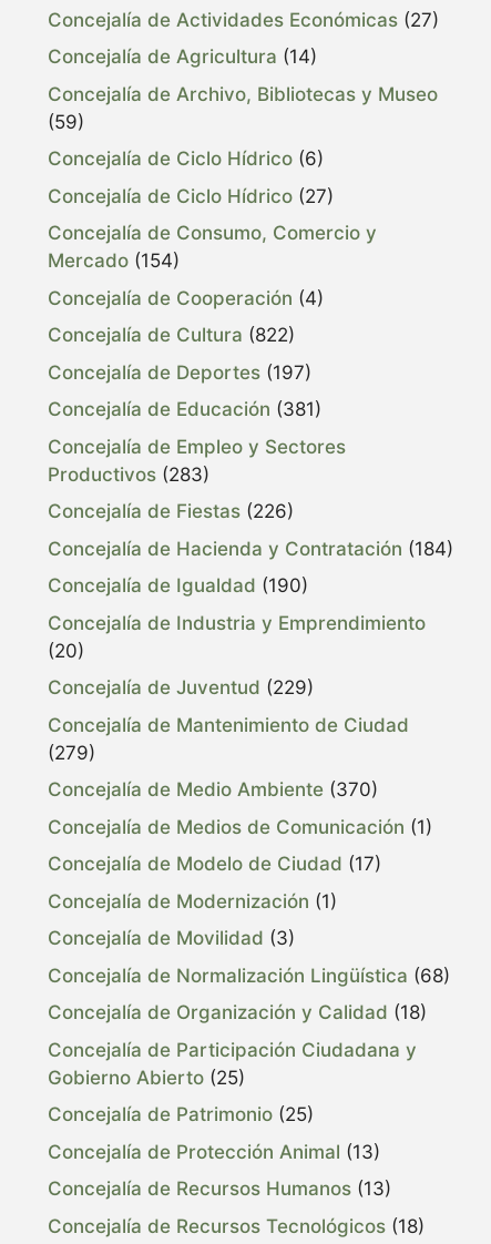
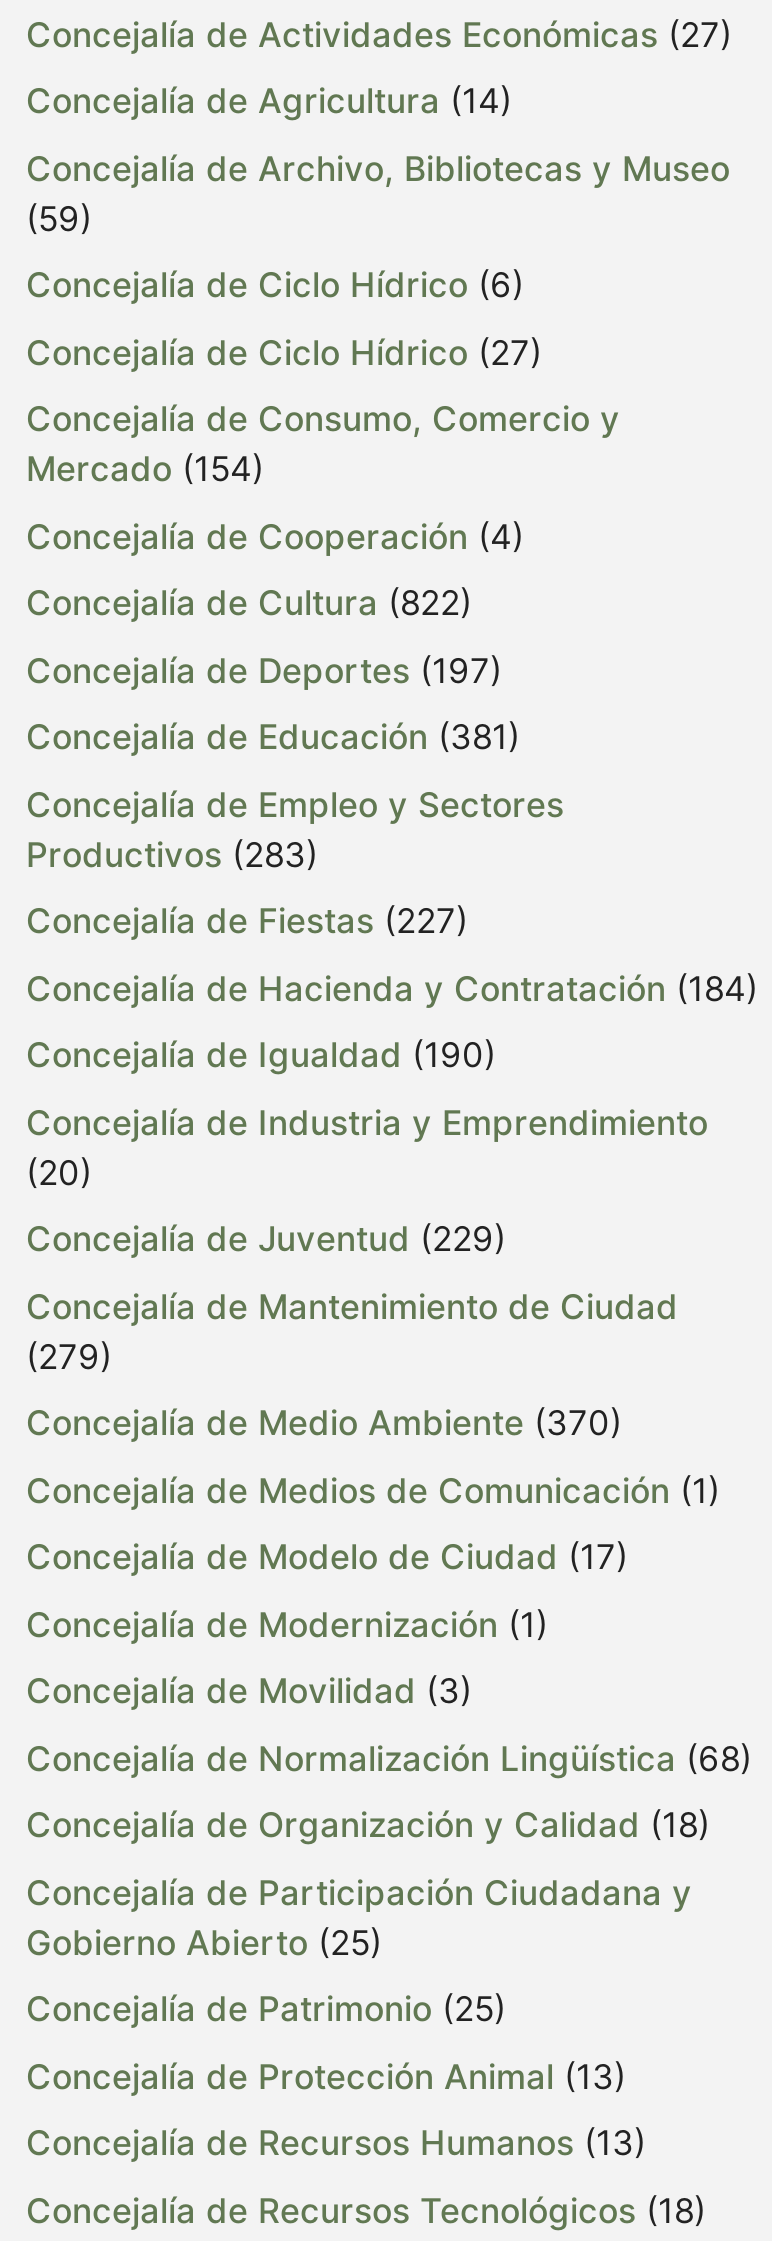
[48,500,294,522] Concejalía de Fiestas (226) -> [26,901,468,941] Concejalía de Fiestas (227)

